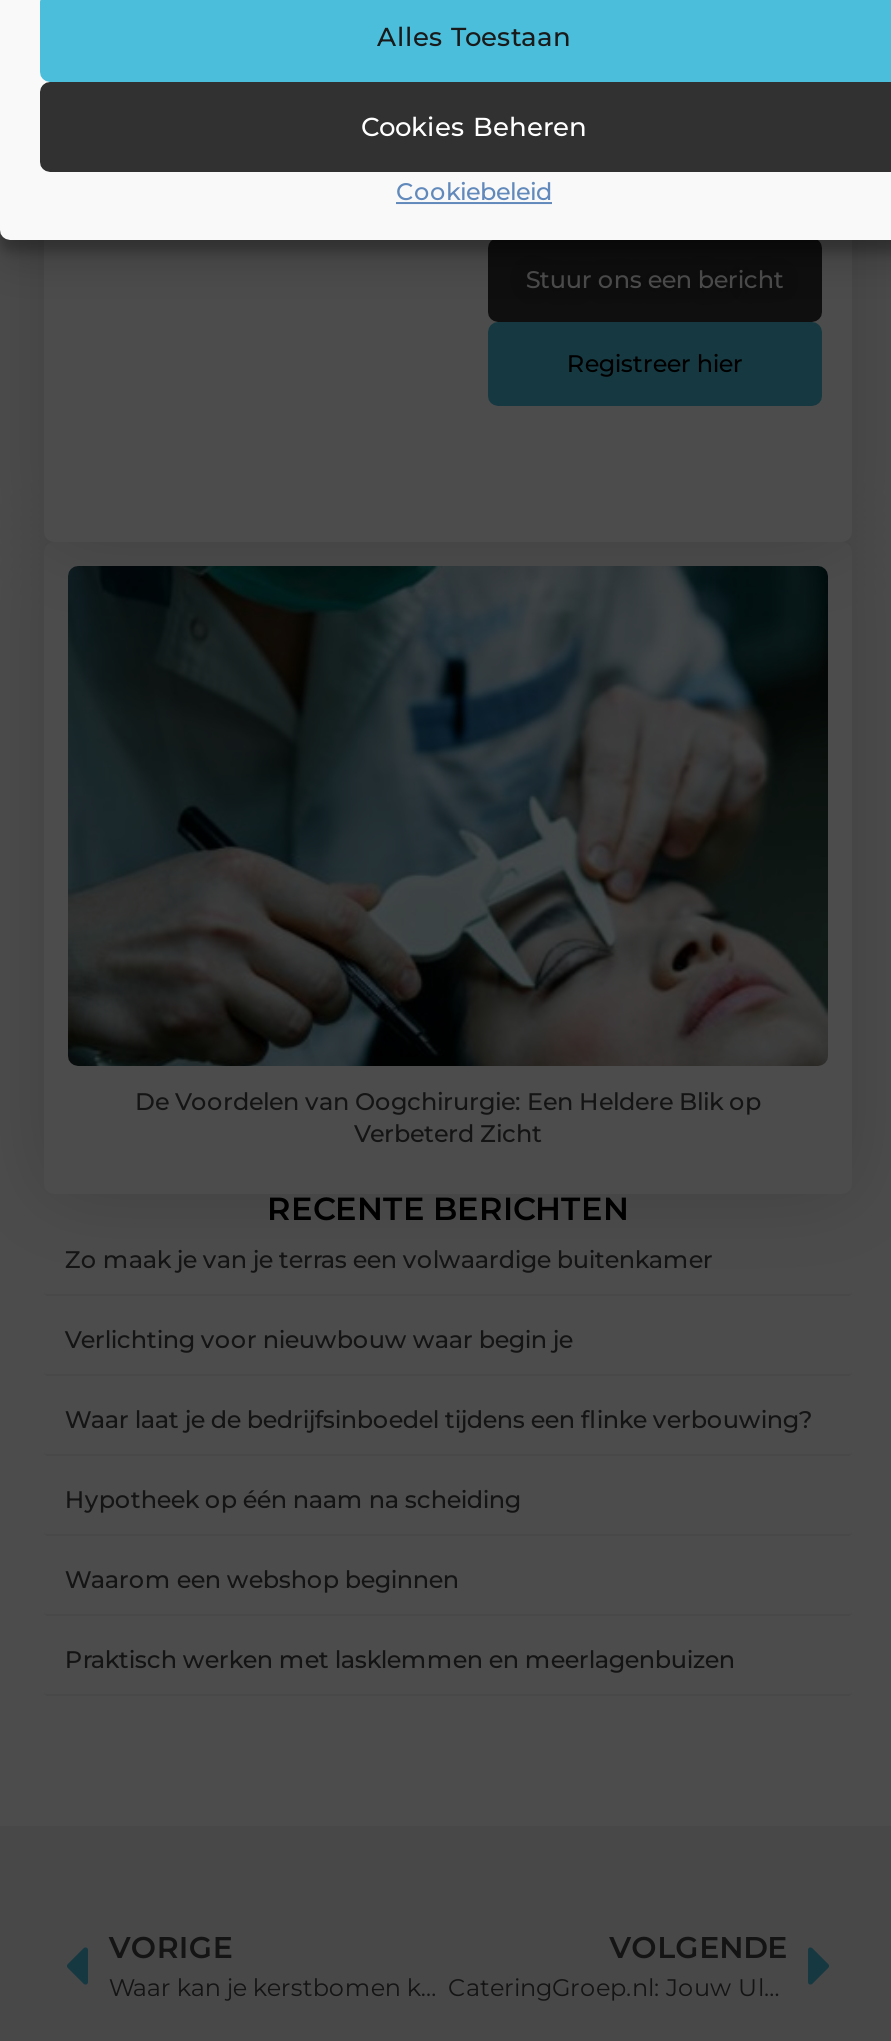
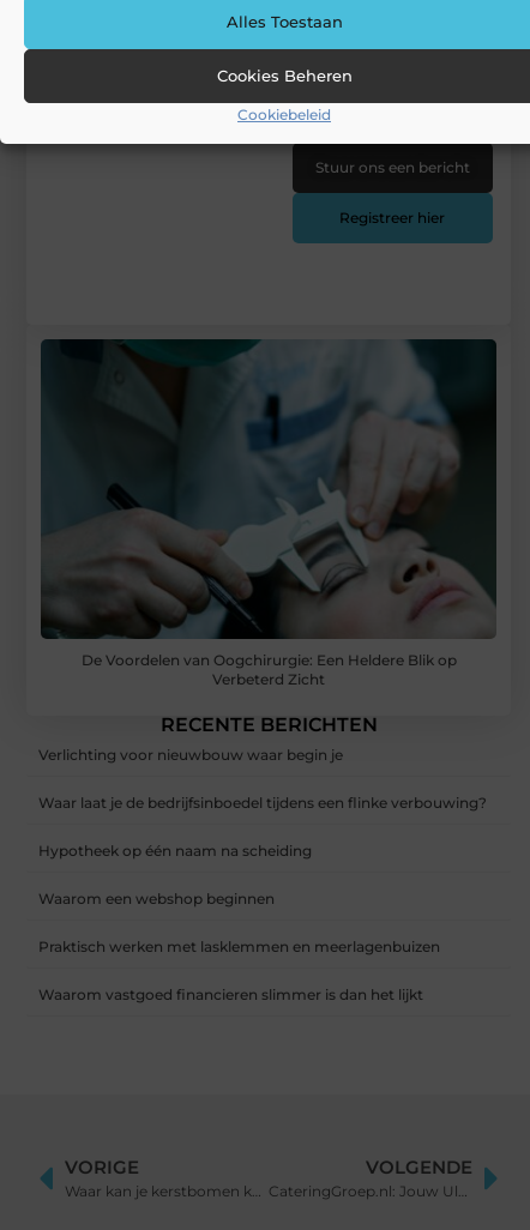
[65,1244,713,1274] Zo maak je van je terras een volwaardige buitenkamer -> none
moved [65,1324,813,1674] -> [39,746,487,955]: Verlichting voor nieuwbouw waar begin je | Waar laat je de bedrijfsinboedel tijdens een flinke verbouwing? | Hypotheek op één naam na scheiding | Waarom een webshop beginnen | Praktisch werken met lasklemmen en meerlagenbuizen
none -> [39,985,424,1003] Waarom vastgoed financieren slimmer is dan het lijkt

